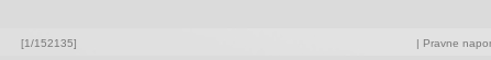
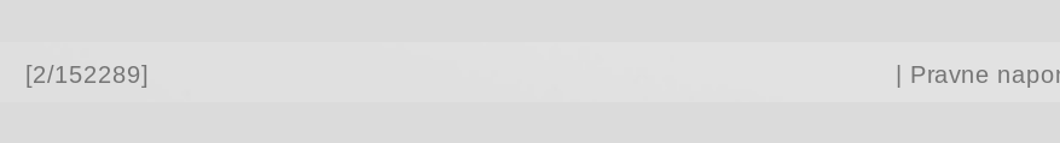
[21,37,77,49] [1/152135] -> [25,61,149,88] [2/152289]

